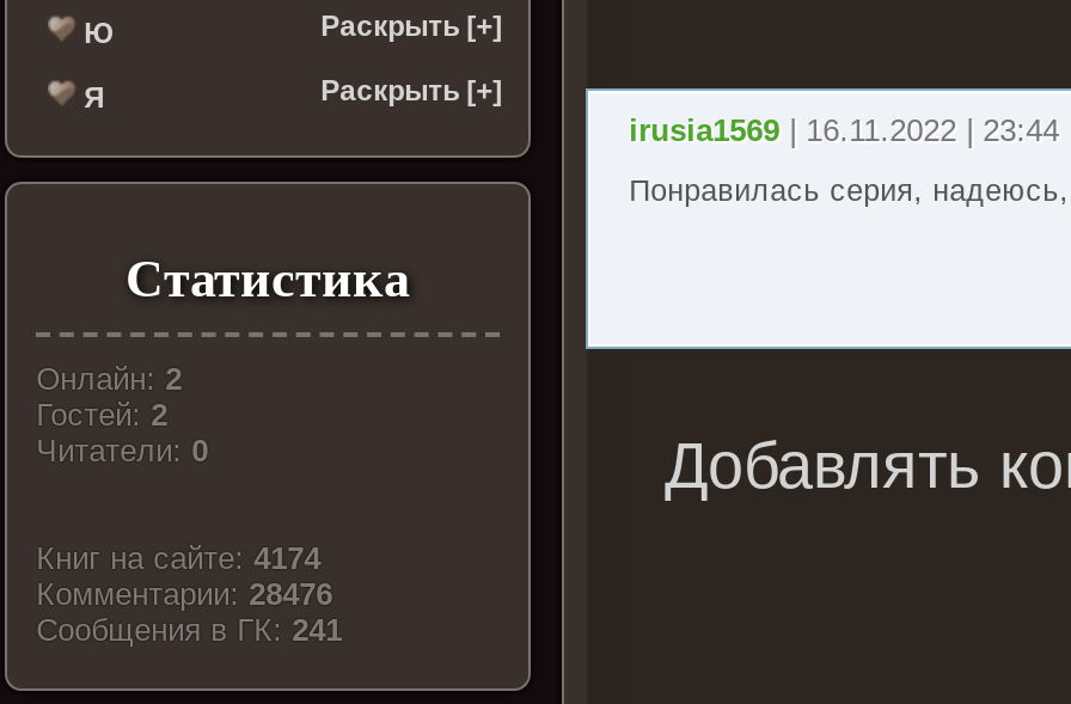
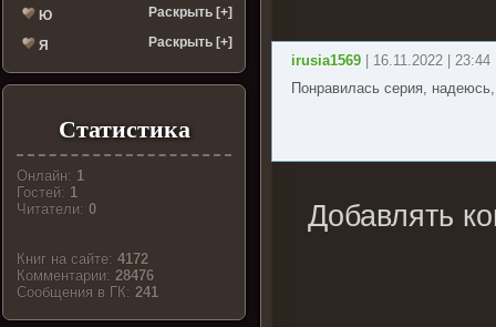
[36,361,182,397] Онлайн: 2 -> [17,167,84,184] Онлайн: 1
[36,397,168,432] Гостей: 2 -> [17,184,78,201] Гостей: 1
[36,540,321,576] Книг на сайте: 4174 -> [17,250,148,267] Книг на сайте: 4172

